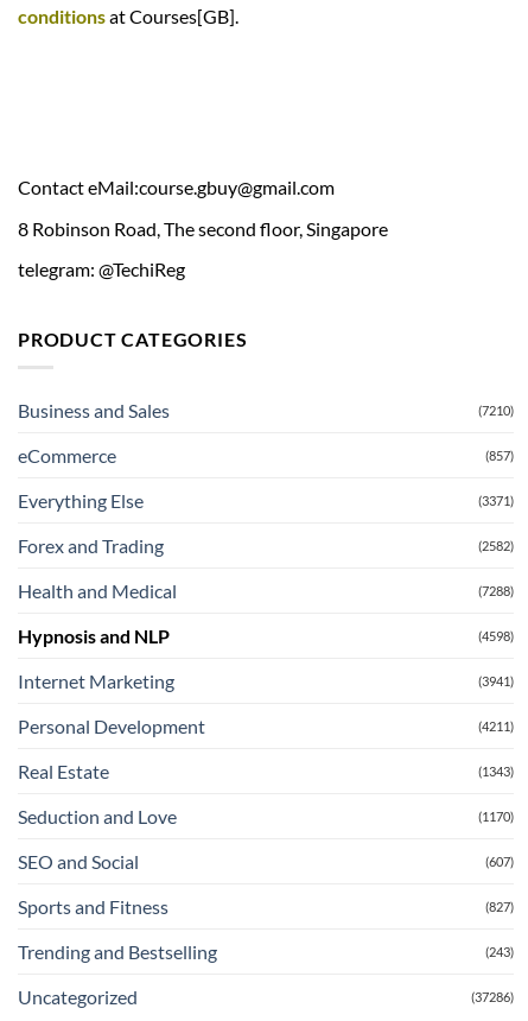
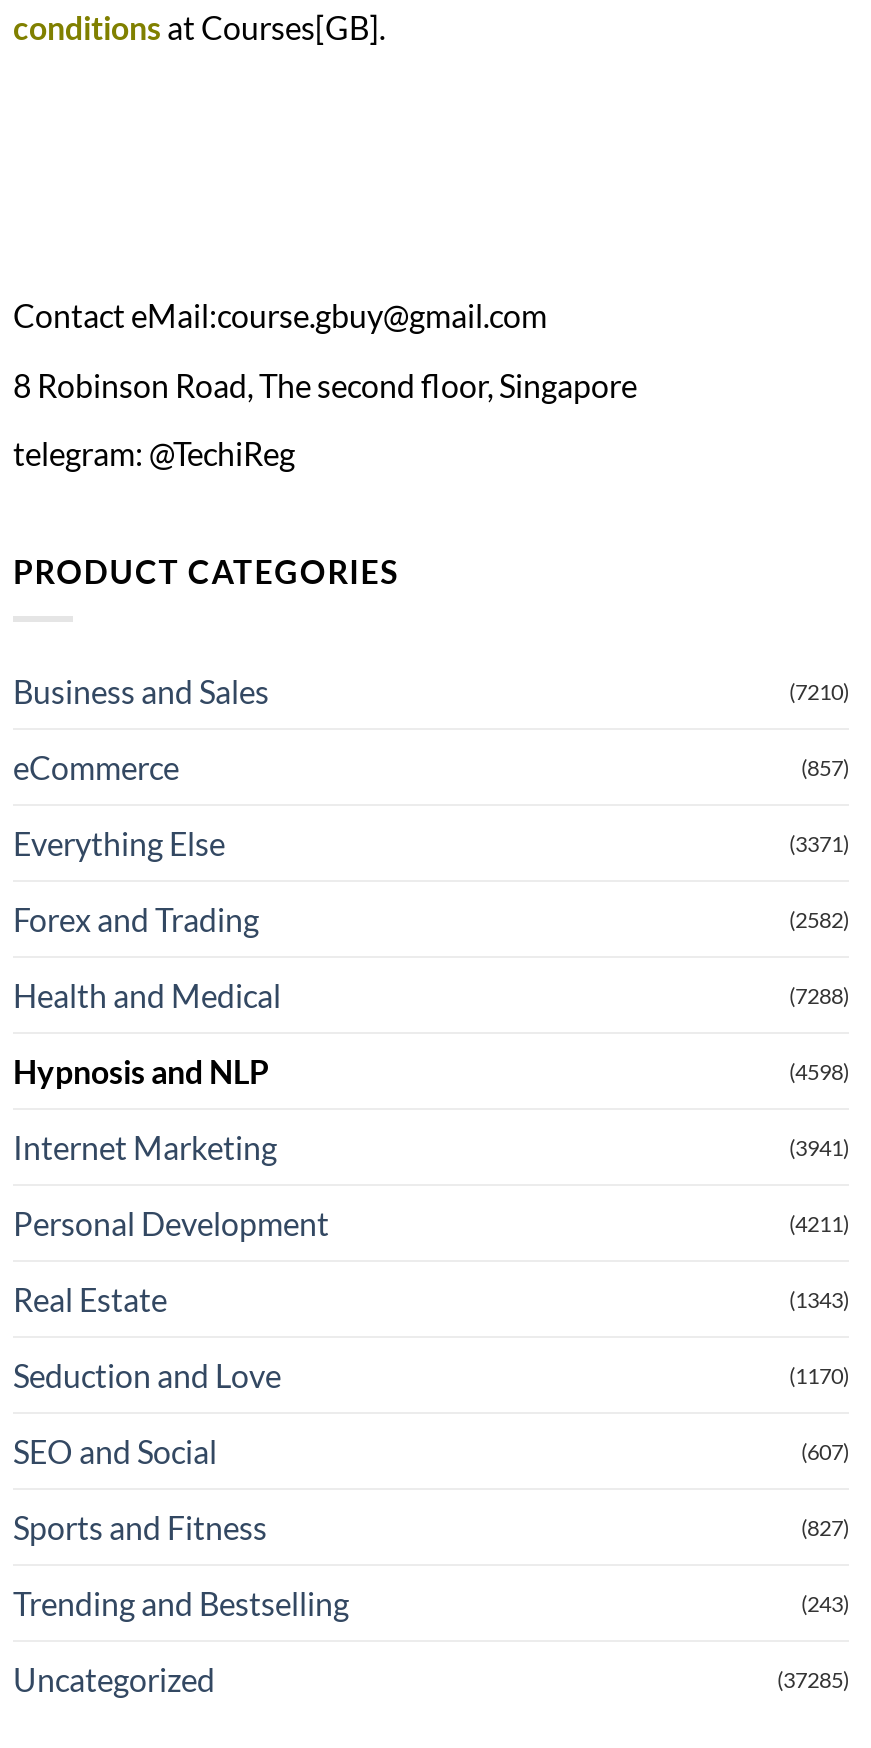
[471,989,514,1005] (37286) -> [777,1667,849,1693] (37285)

